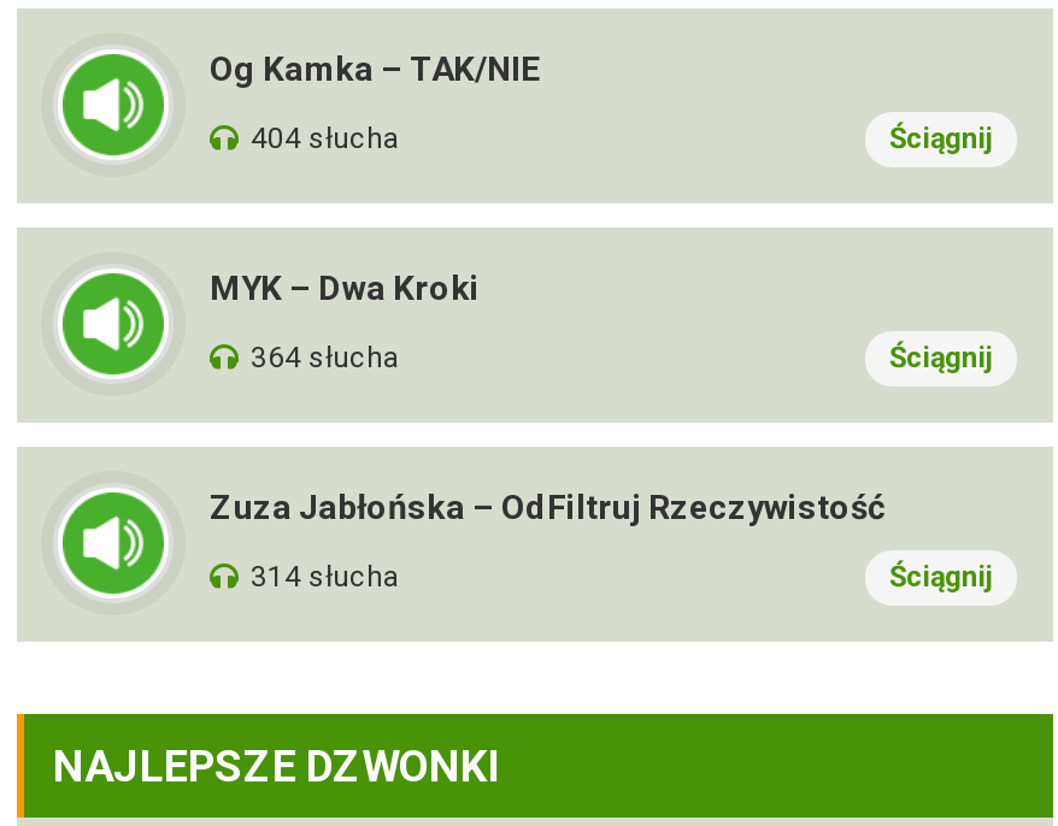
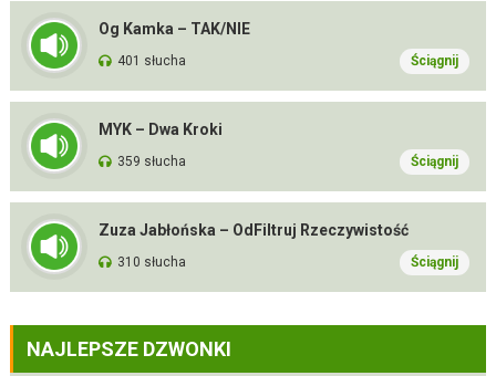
[251,122,400,155] 404 słucha -> [117,53,186,69] 401 słucha
[251,341,400,374] 364 słucha -> [117,154,186,169] 359 słucha
[251,560,400,594] 314 słucha -> [117,254,186,270] 310 słucha

